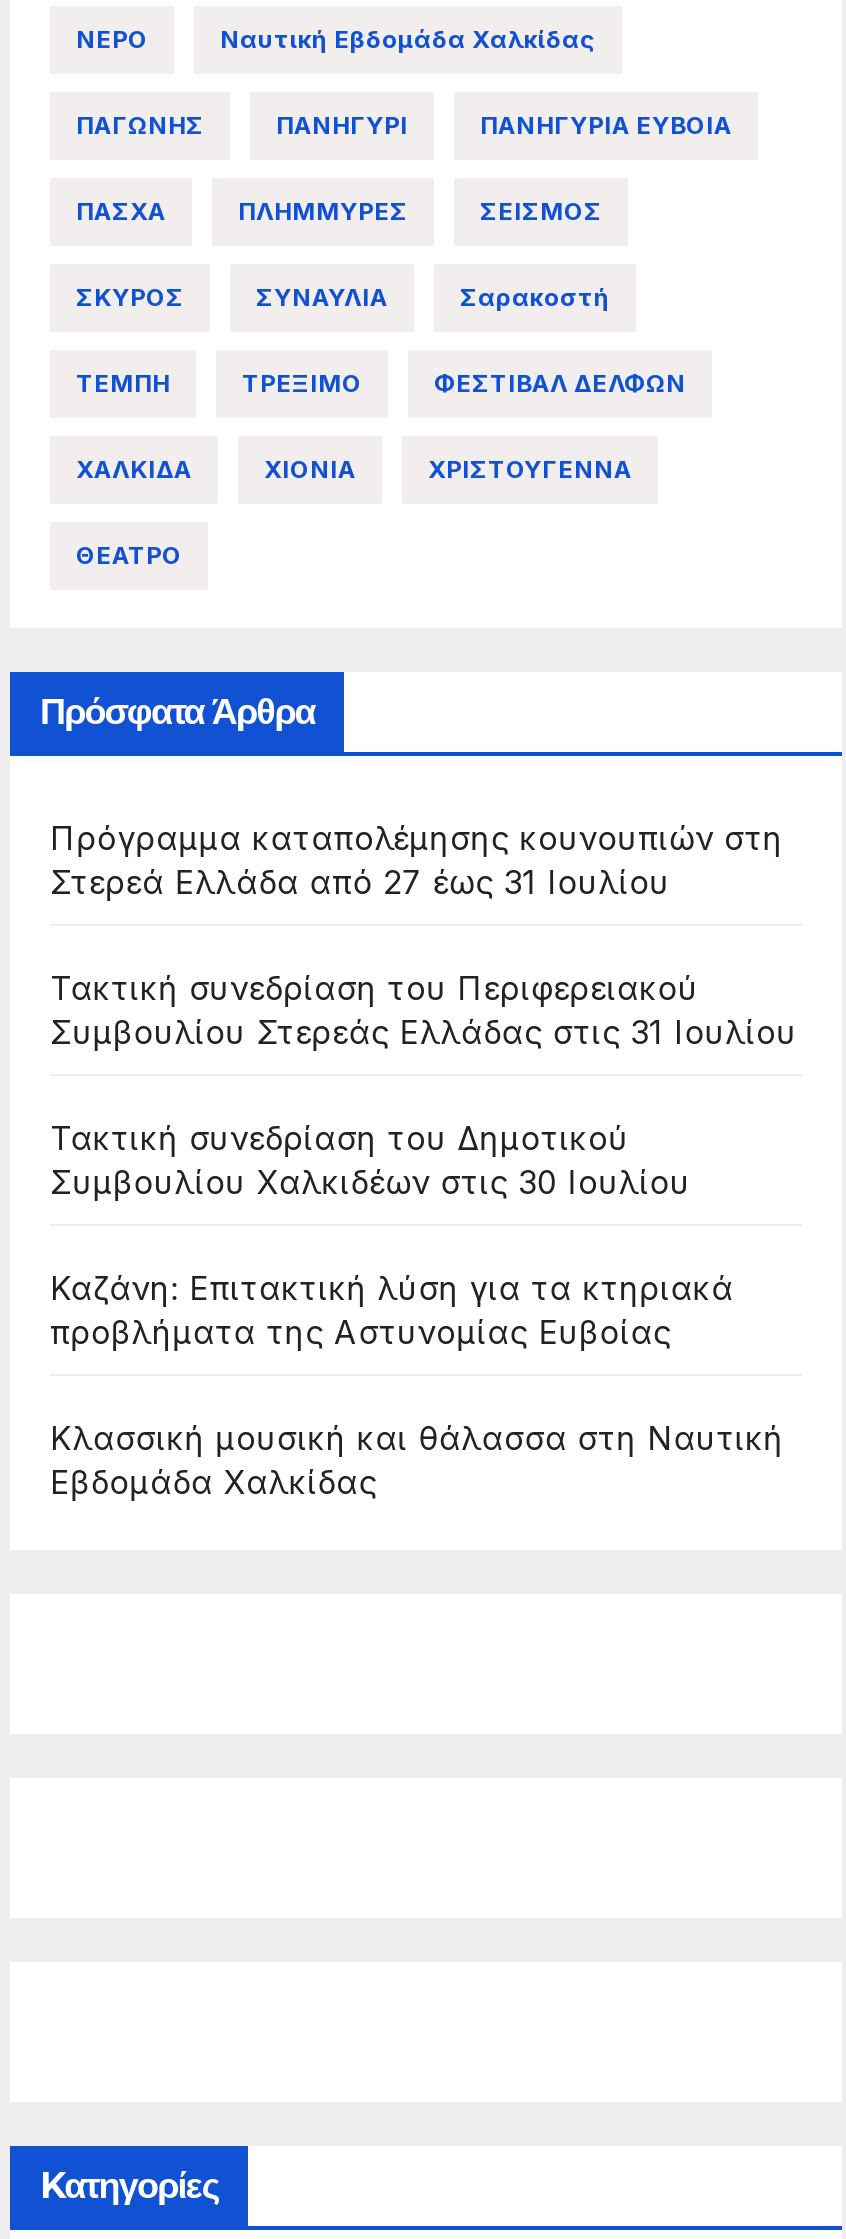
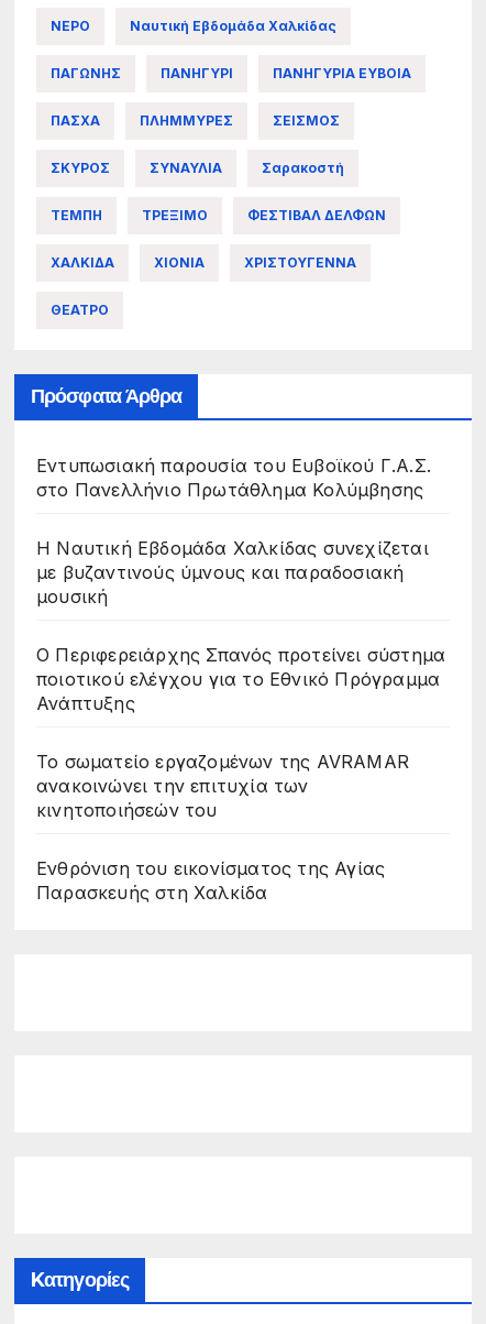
[50,818,783,902] Πρόγραμμα καταπολέμησης κουνουπιών στη | Στερεά Ελλάδα από 27 έως 31 Ιουλίου -> [36,455,431,501] Εντυπωσιακή παρουσία του Ευβοϊκού Γ.Α.Σ. | στο Πανελλήνιο Πρωτάθλημα Κολύμβησης
[50,968,797,1052] Τακτική συνεδρίαση του Περιφερειακού | Συμβουλίου Στερεάς Ελλάδας στις 31 Ιουλίου -> [36,537,429,608] Η Ναυτική Εβδομάδα Χαλκίδας συνεχίζεται | με βυζαντινούς ύμνους και παραδοσιακή | μουσική
[50,1118,690,1202] Τακτική συνεδρίαση του Δημοτικού | Συμβουλίου Χαλκιδέων στις 30 Ιουλίου -> [36,644,446,714] Ο Περιφερειάρχης Σπανός προτείνει σύστημα | ποιοτικού ελέγχου για το Εθνικό Πρόγραμμα | Ανάπτυξης
[50,1268,734,1352] Καζάνη: Επιτακτική λύση για τα κτηριακά | προβλήματα της Αστυνομίας Ευβοίας -> [36,751,409,821] Το σωματείο εργαζομένων της AVRAMAR | ανακοινώνει την επιτυχία των | κινητοποιήσεών του
[50,1418,784,1502] Κλασσική μουσική και θάλασσα στη Ναυτική | Εβδομάδα Χαλκίδας -> [36,858,385,904] Ενθρόνιση του εικονίσματος της Αγίας | Παρασκευής στη Χαλκίδα

